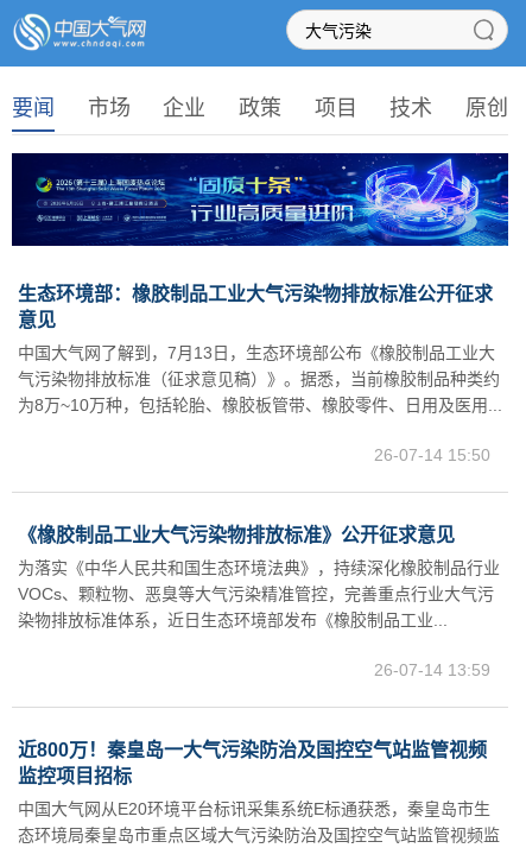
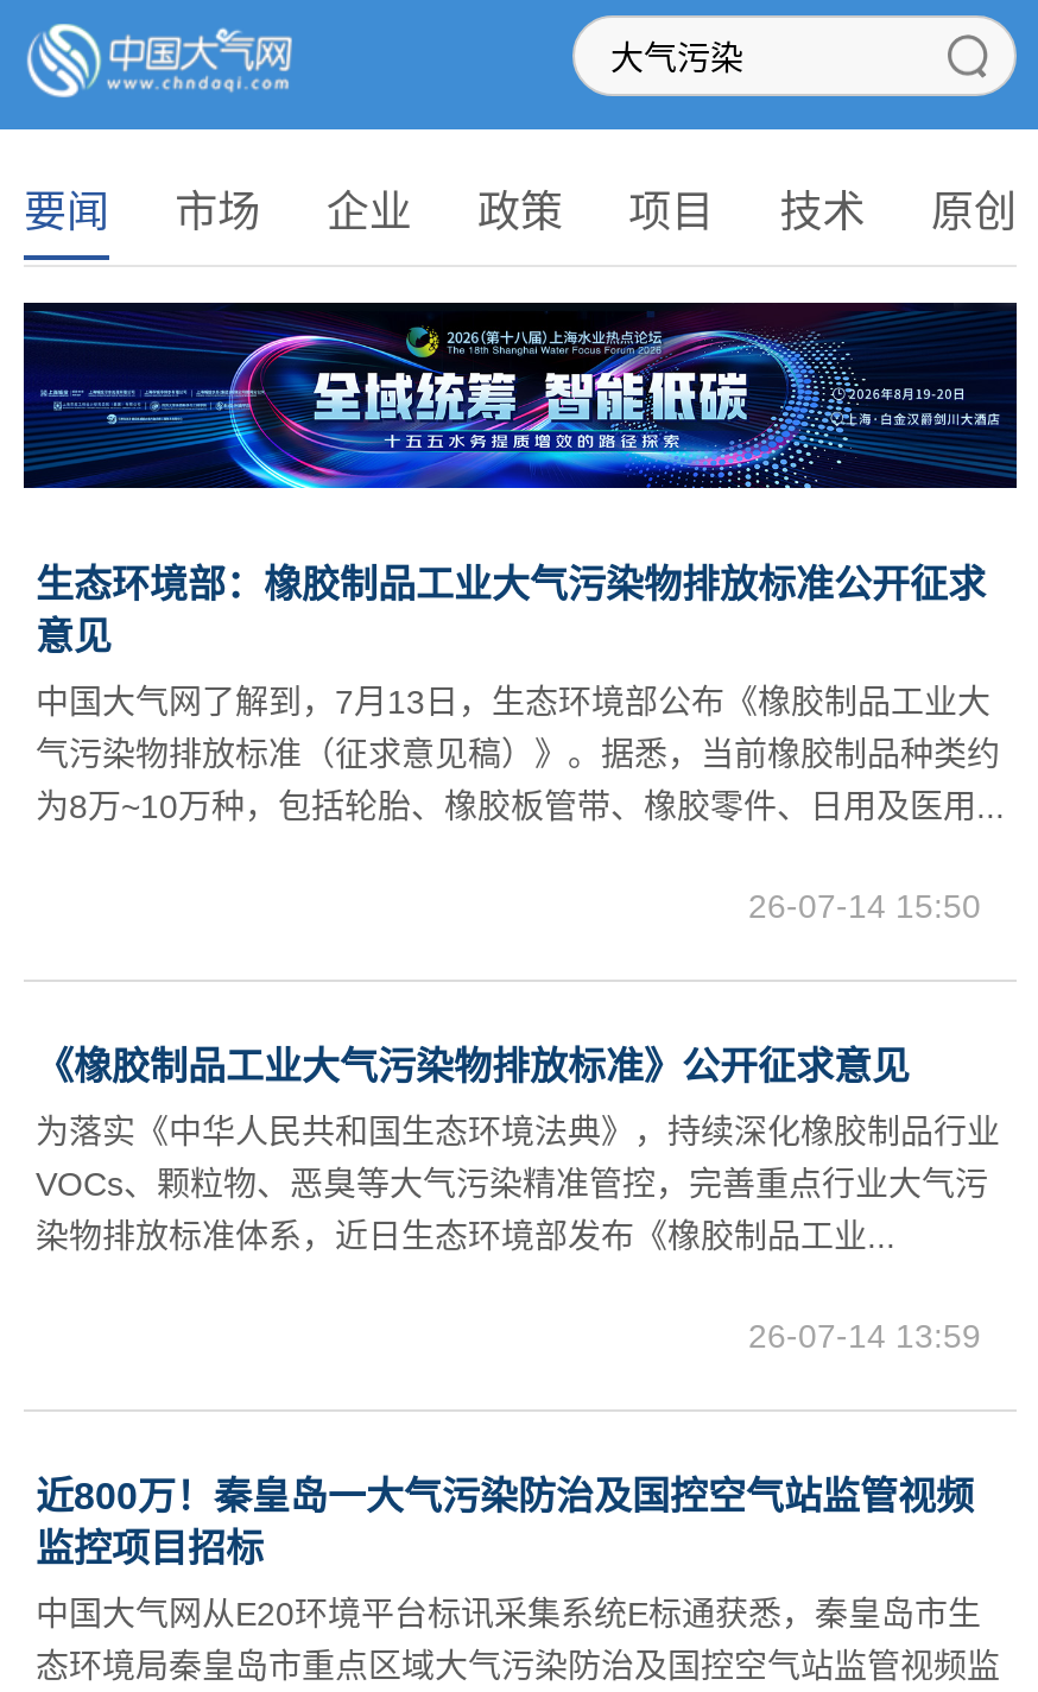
[14,153,509,247] [image] -> [24,303,1019,490] [image]

